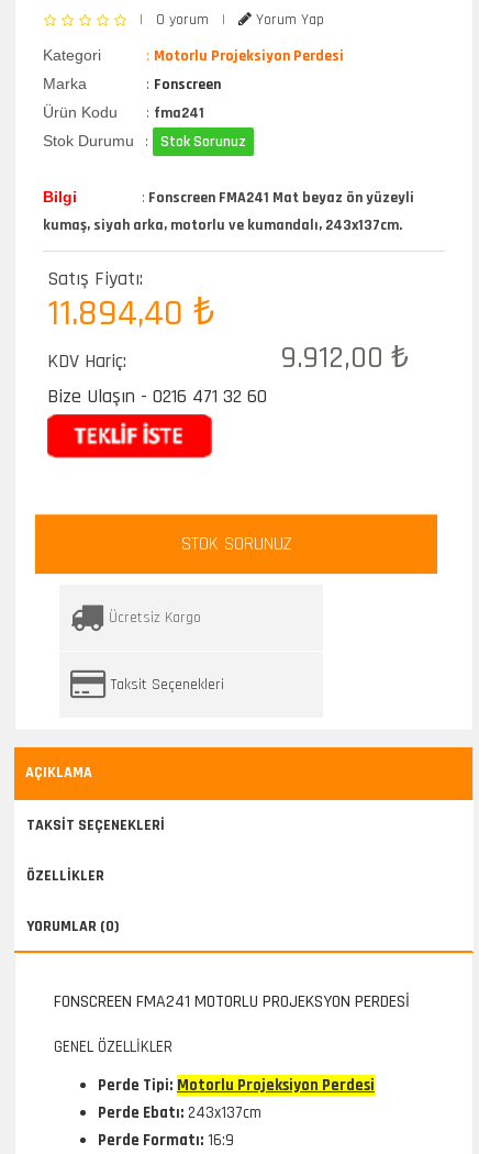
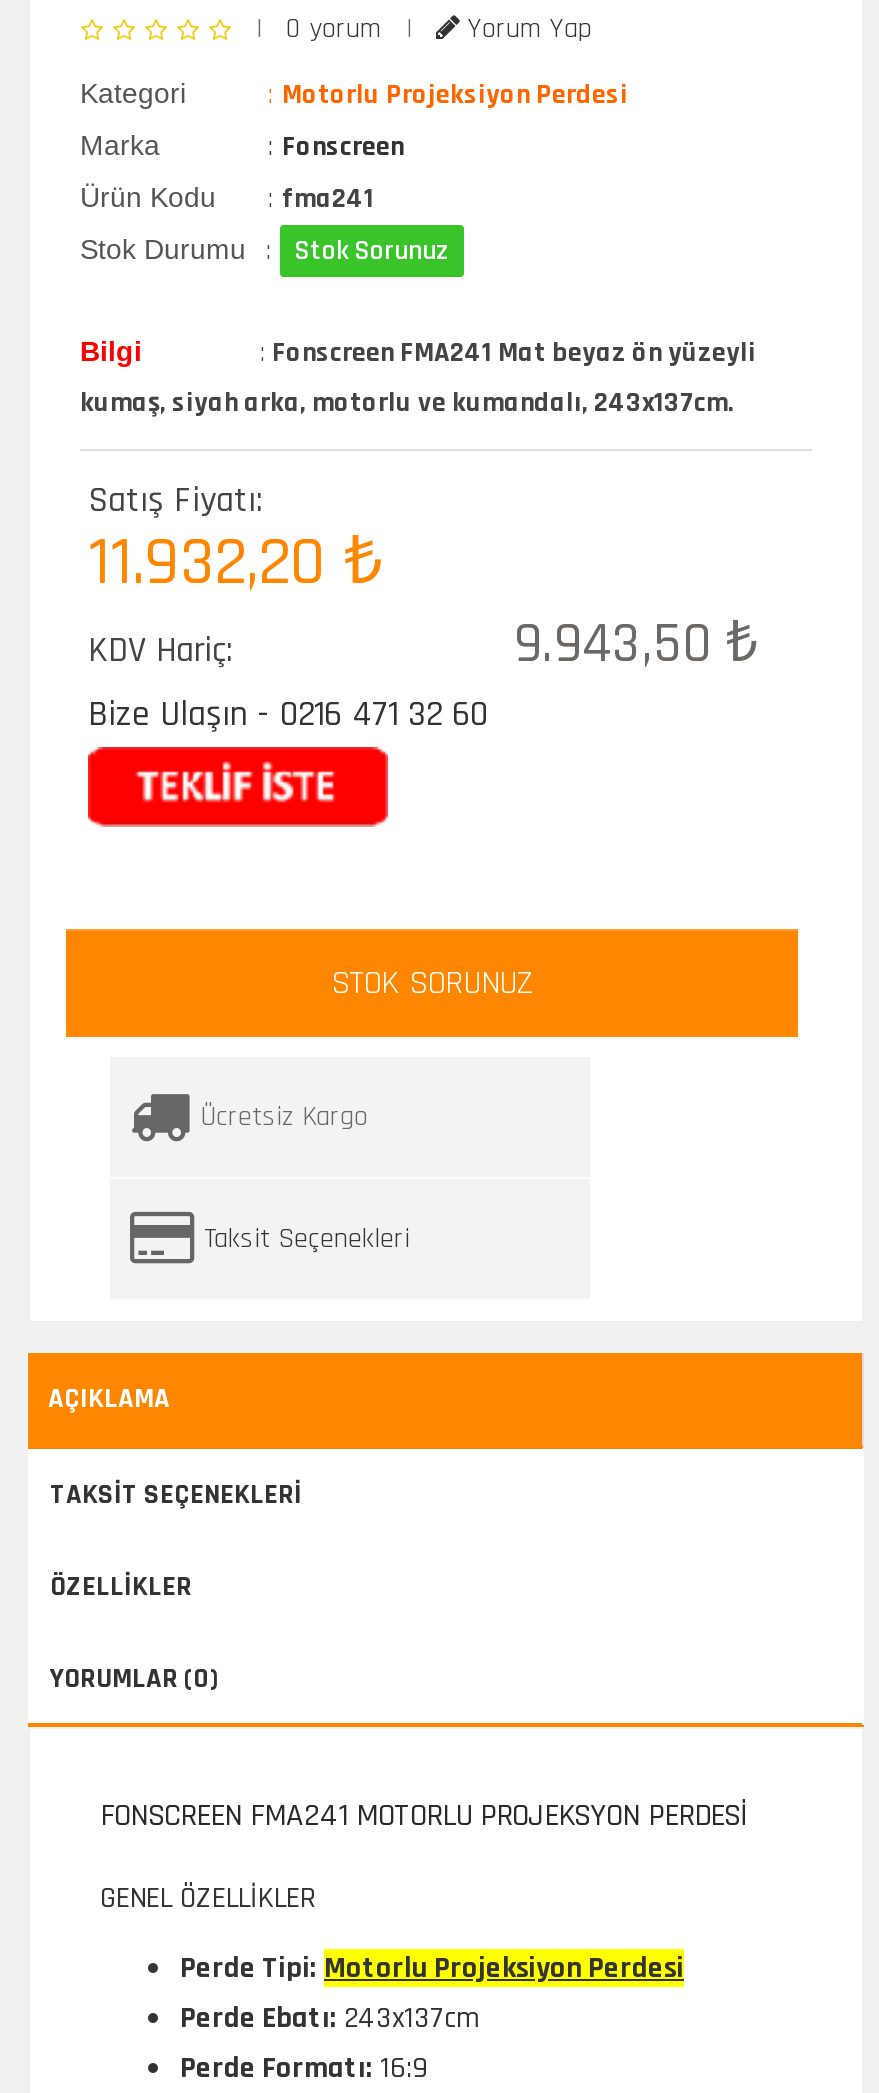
[47,289,214,338] 11.894,40 ₺ -> [88,519,382,607] 11.932,20 ₺
[281,339,409,378] 9.912,00 ₺ -> [514,609,758,681] 9.943,50 ₺

